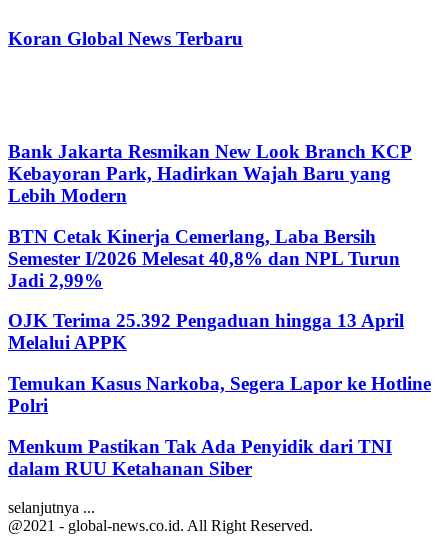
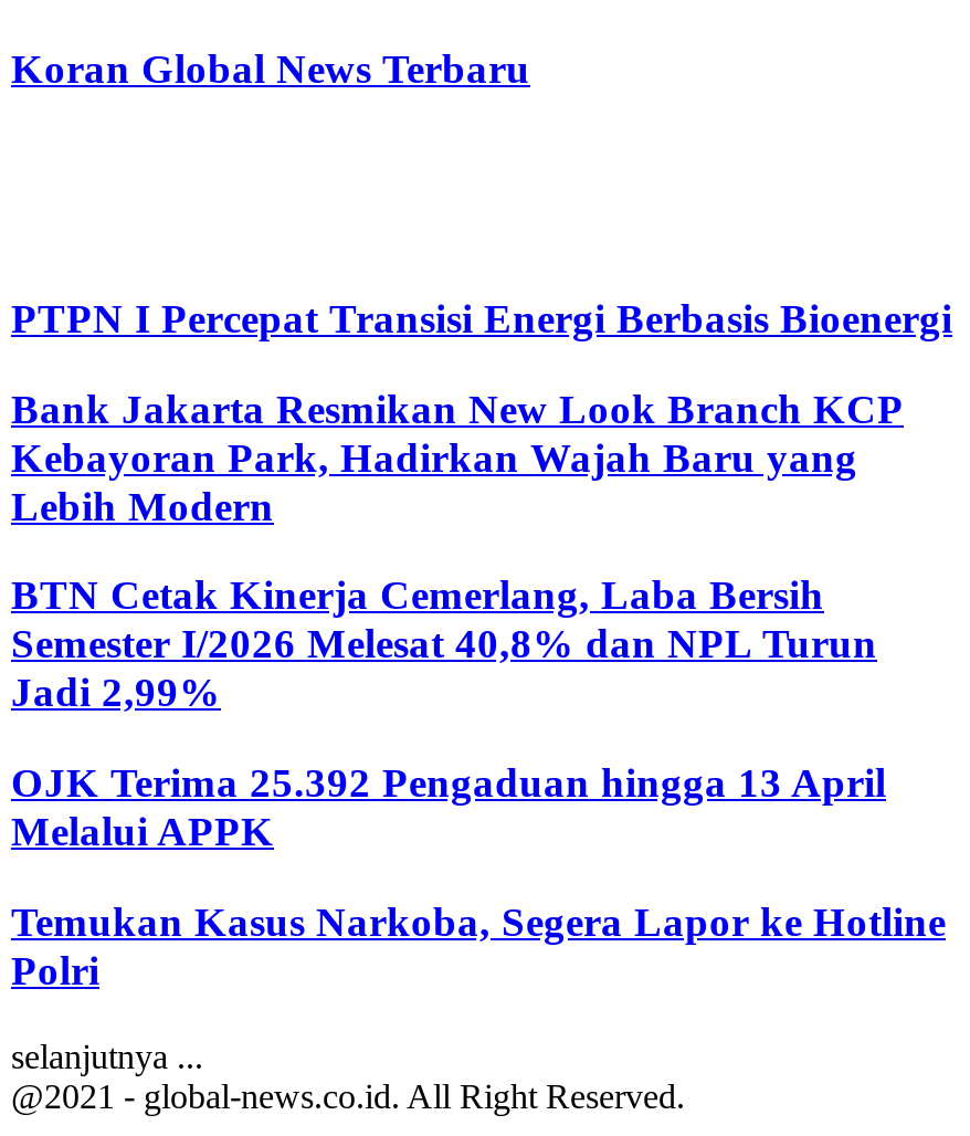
none -> [11,295,952,341] PTPN I Percepat Transisi Energi Berbasis Bioenergi
moved [8,141,431,416] -> [11,385,946,993]: Bank Jakarta Resmikan New Look Branch KCP | Kebayoran Park, Hadirkan Wajah Baru yang | Lebih Modern | ... | Temukan Kasus Narkoba, Segera Lapor ke Hotline | Polri
[8,436,392,479] Menkum Pastikan Tak Ada Penyidik dari TNI | dalam RUU Ketahanan Siber -> none

